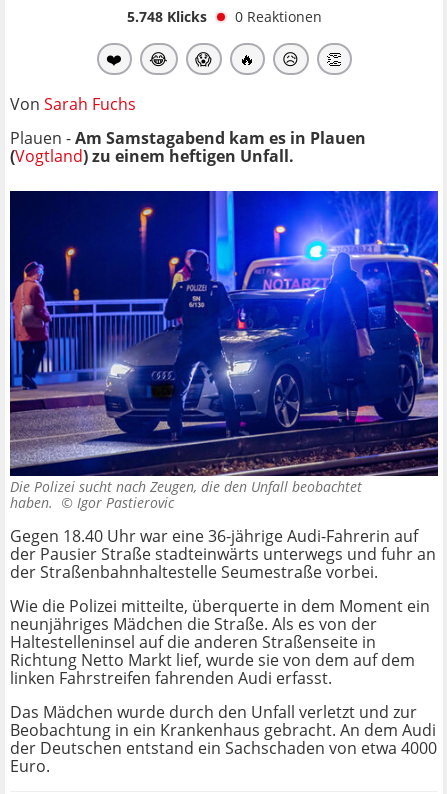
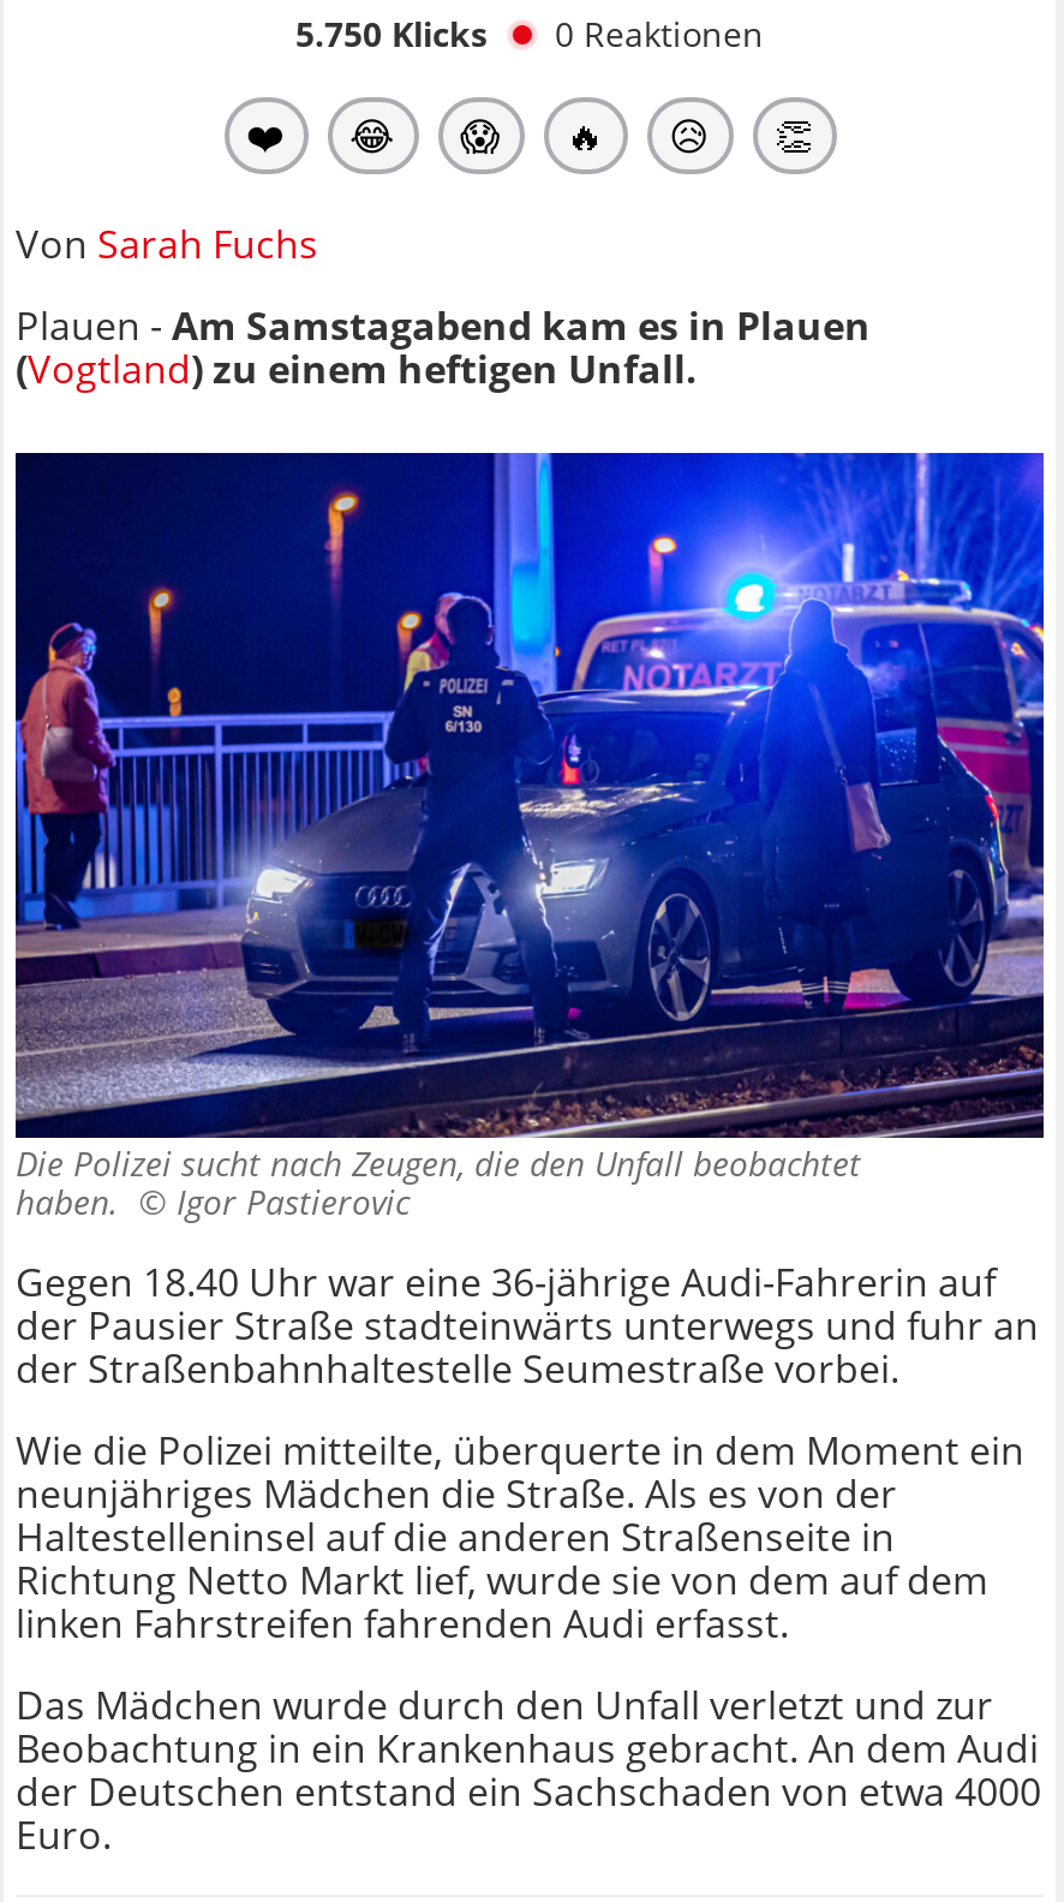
[126,7,321,26] 5.748 Klicks 0 Reaktionen -> [295,10,764,56] 5.750 Klicks 0 Reaktionen

